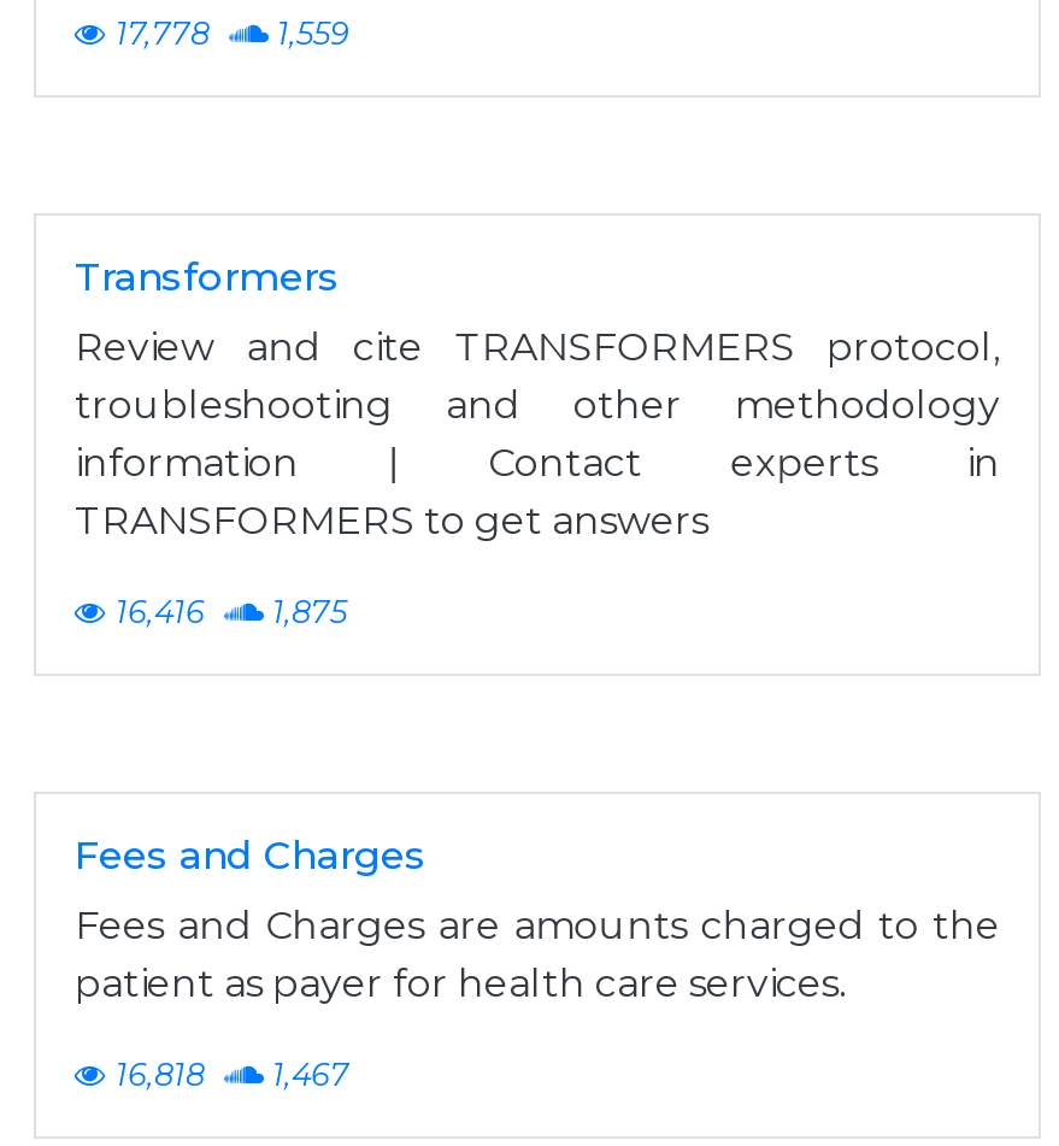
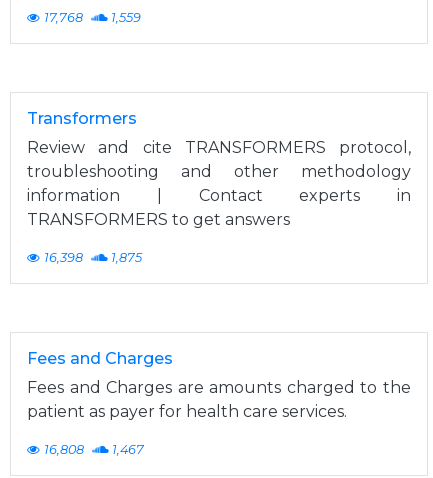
[116,15,349,51] 17,778 1,559 -> [44,10,141,25] 17,768 1,559
[116,593,347,630] 16,416 1,875 -> [44,250,142,265] 16,398 1,875
[116,1056,349,1092] 16,818 1,467 -> [44,442,144,457] 16,808 1,467

